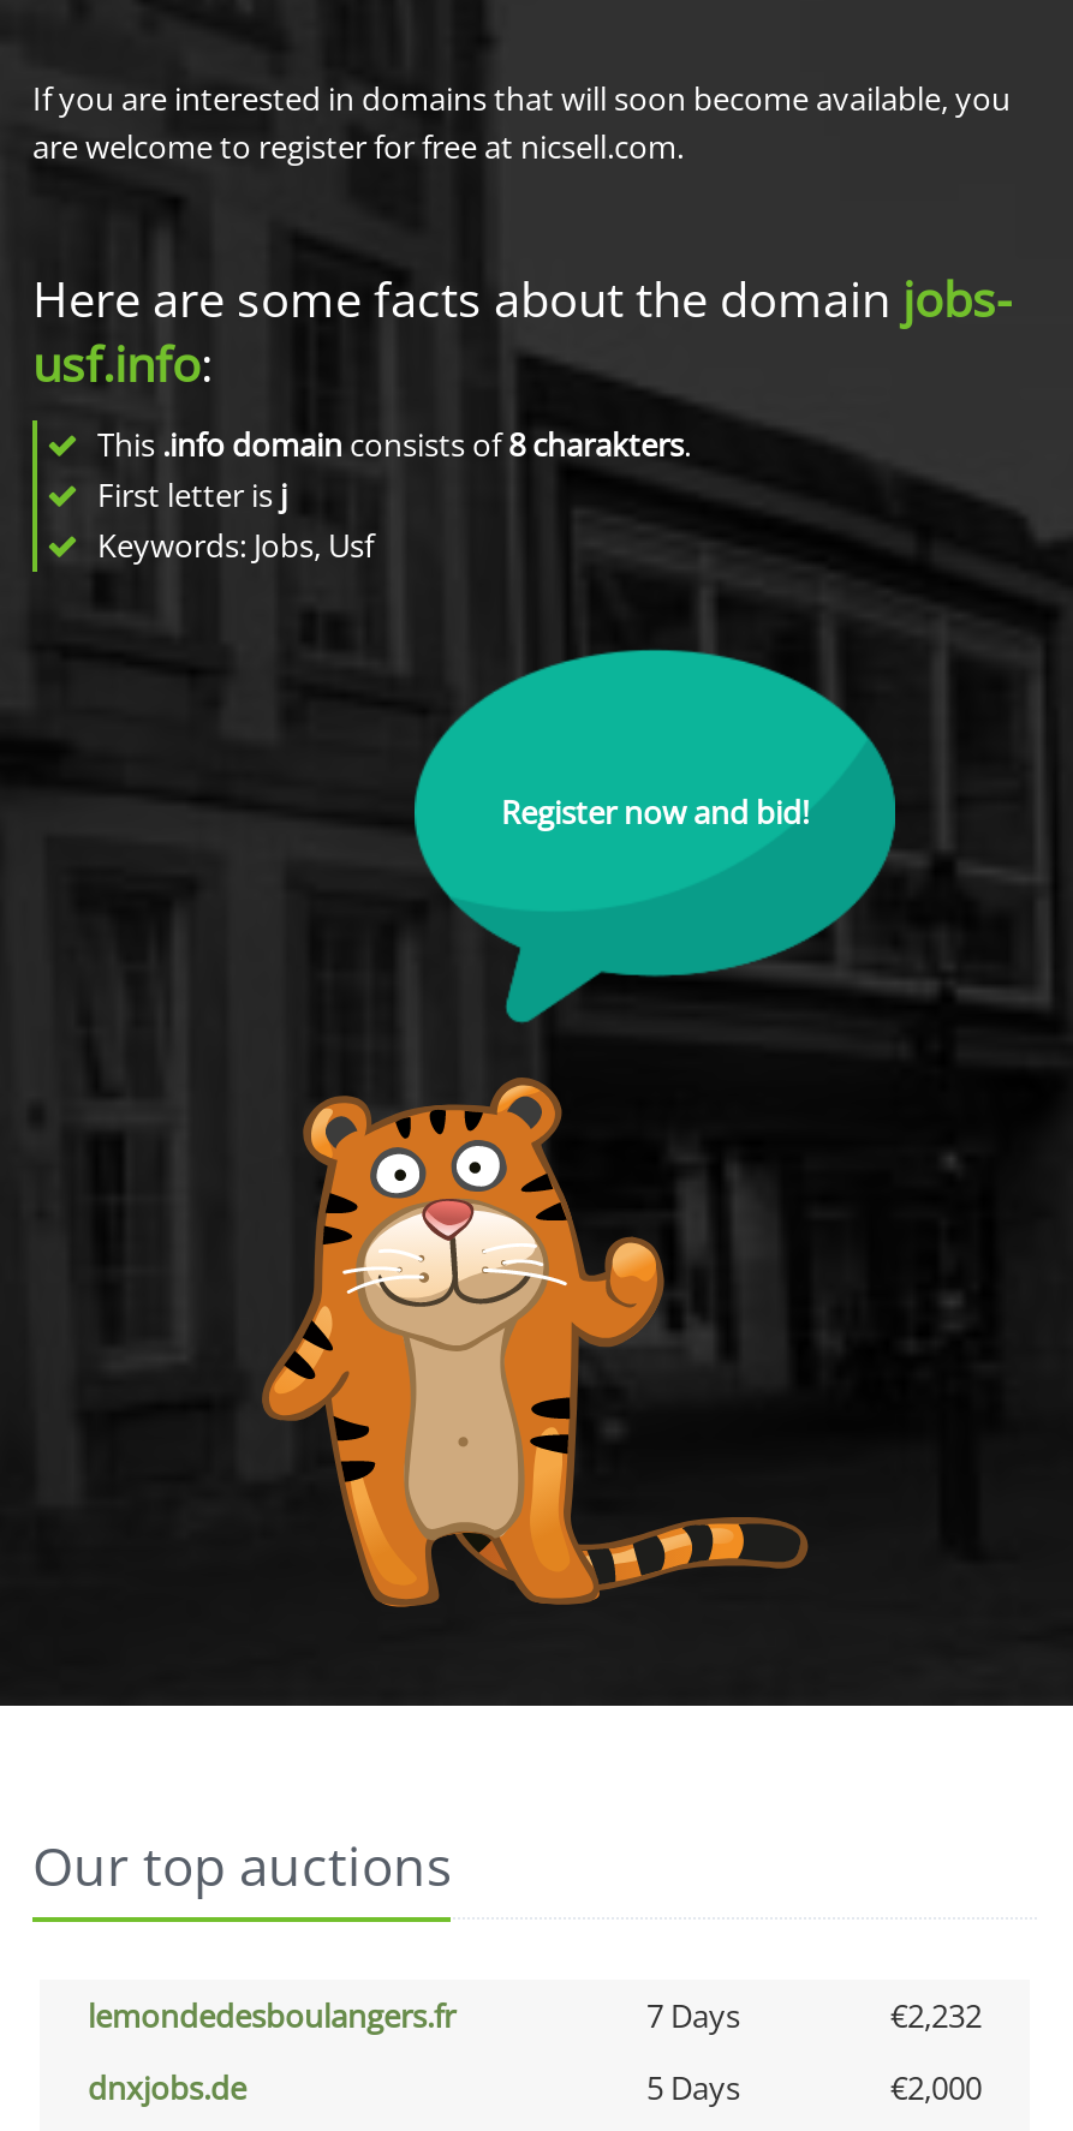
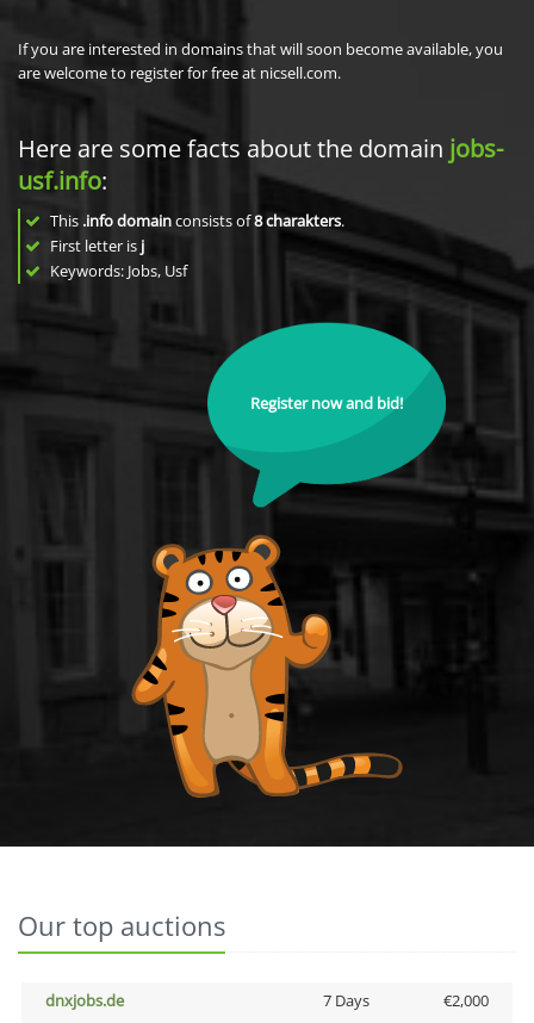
[88,1994,982,2037] lemondedesboulangers.fr | 7 Days | €2,232 -> none
[646,2066,740,2109] 5 Days -> [322,990,369,1011] 7 Days

